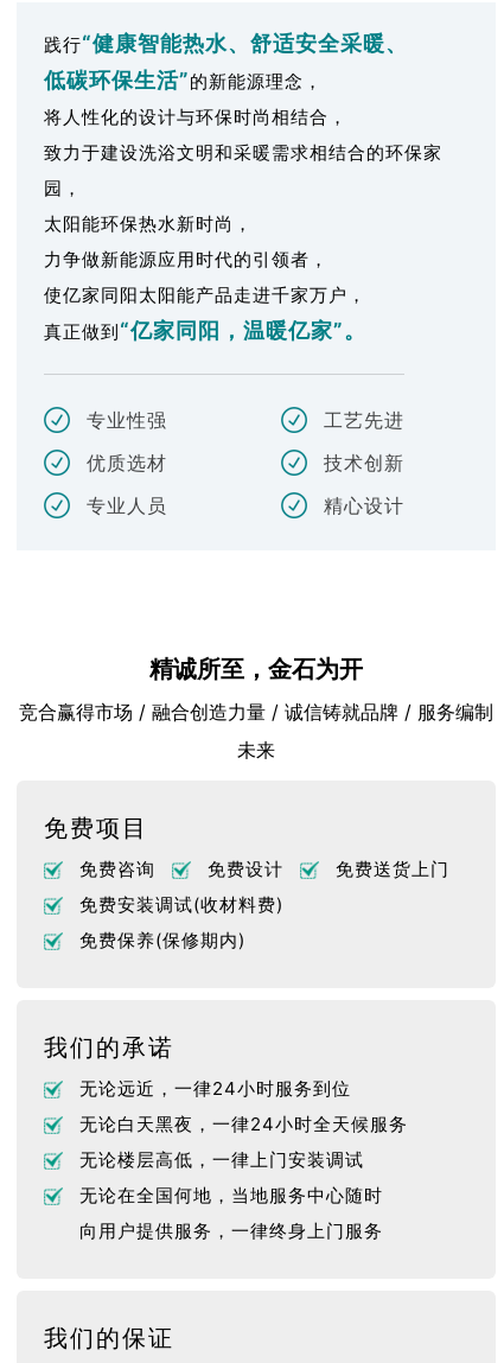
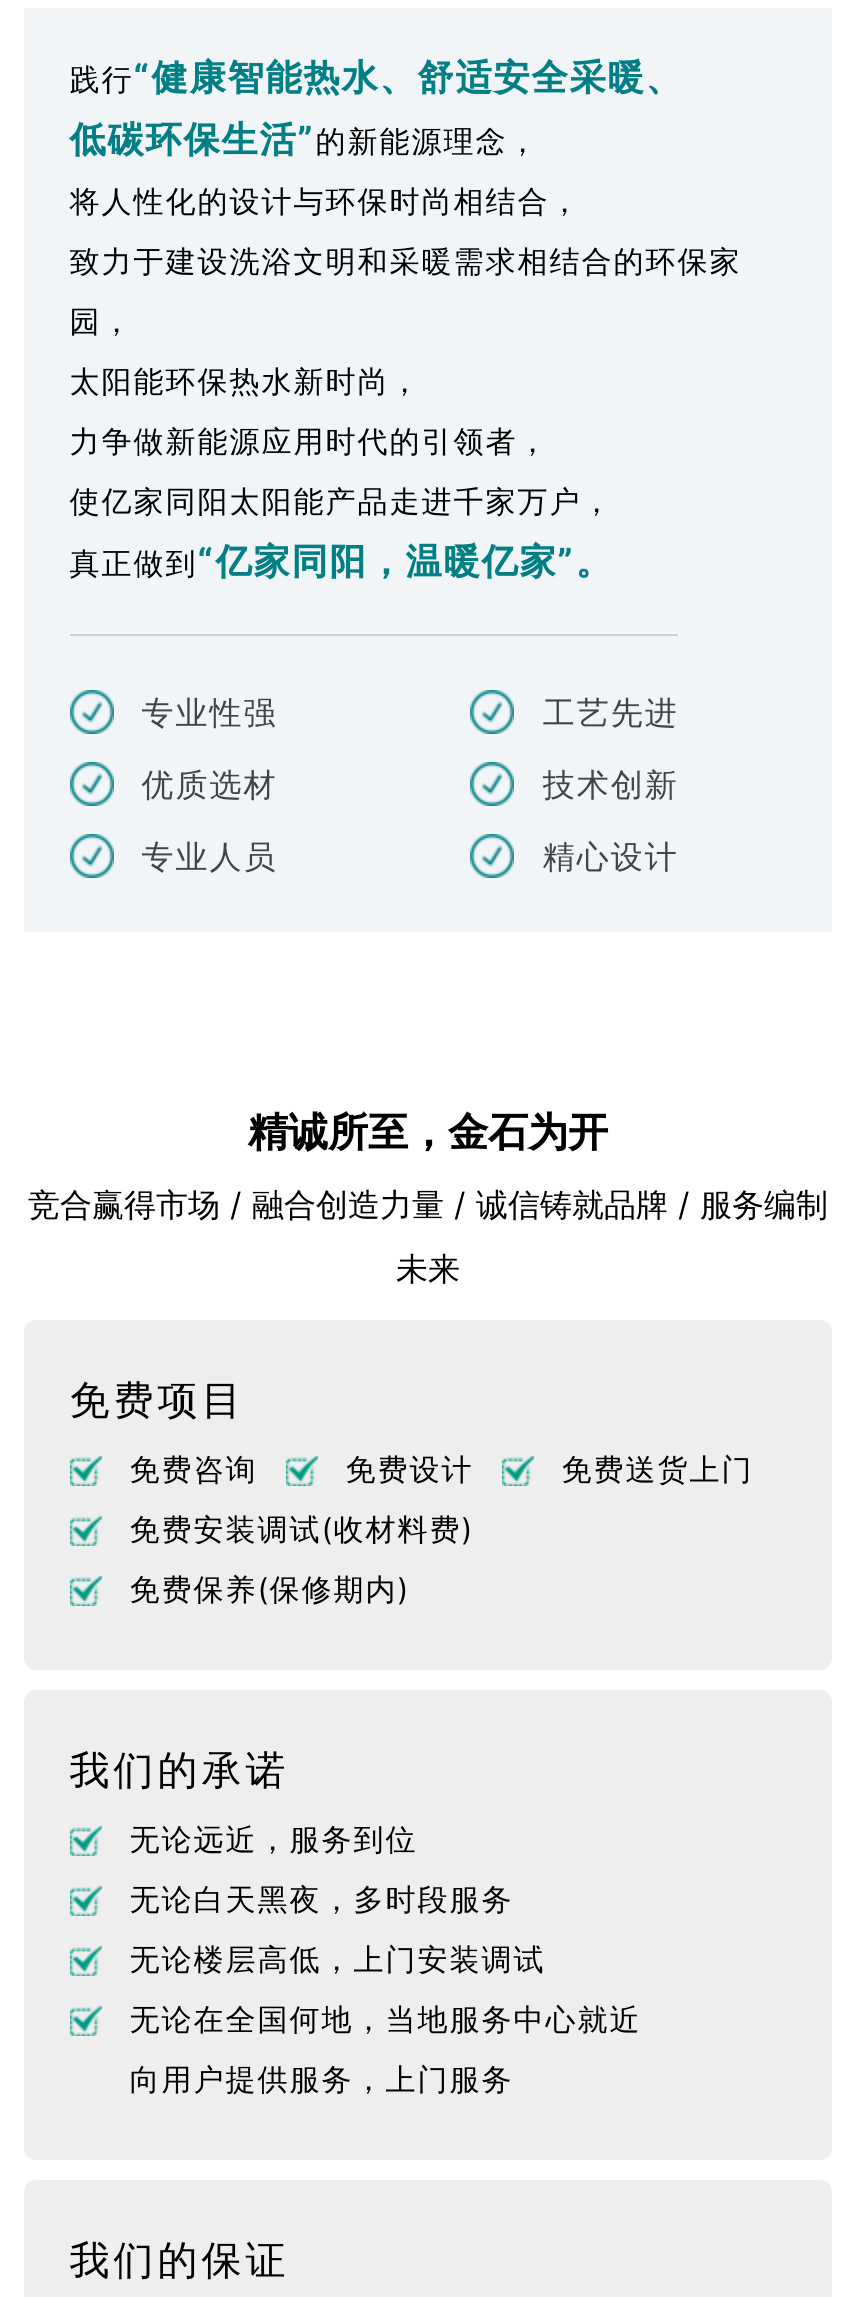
[79,1077,351,1100] 无论远近，一律24小时服务到位 -> [130,1820,418,1858] 无论远近，服务到位
[79,1113,408,1135] 无论白天黑夜，一律24小时全天候服务 -> [130,1880,514,1918] 无论白天黑夜，多时段服务
[79,1148,364,1171] 无论楼层高低，一律上门安装调试 -> [130,1940,546,1978] 无论楼层高低，上门安装调试
[79,1184,383,1206] 无论在全国何地，当地服务中心随时 -> [130,2000,642,2038] 无论在全国何地，当地服务中心就近
[79,1219,383,1242] 向用户提供服务，一律终身上门服务 -> [130,2060,514,2098] 向用户提供服务，上门服务

